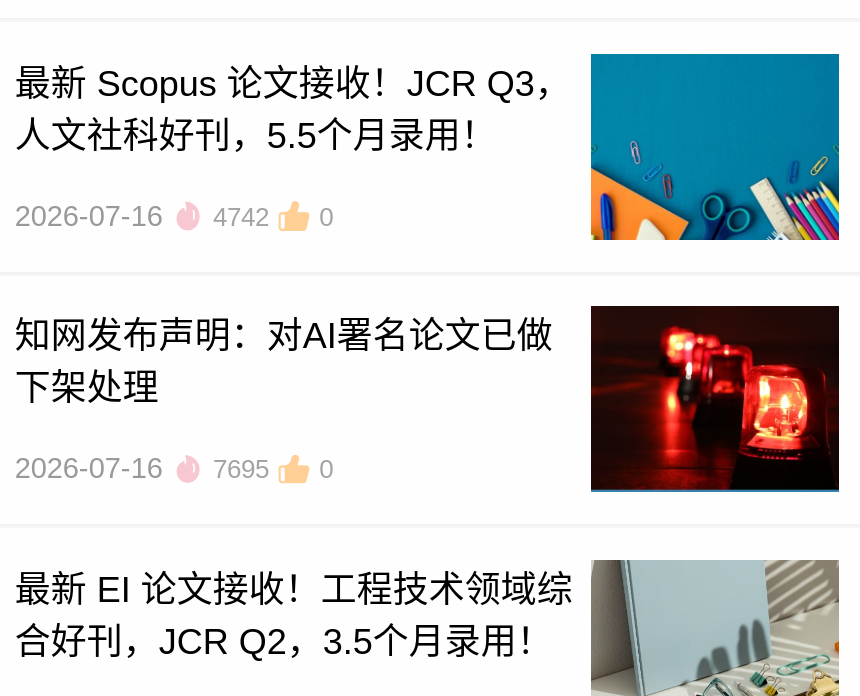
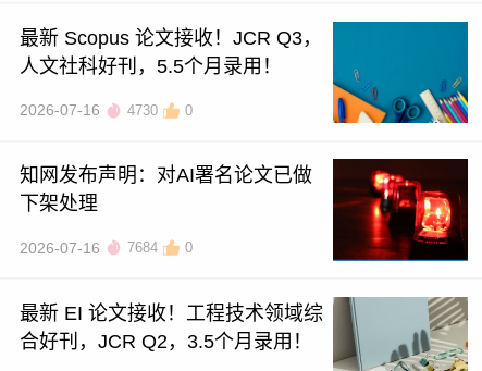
[15,200,333,232] 2026-07-16 4742 0 -> [19,101,193,119] 2026-07-16 4730 0
[15,453,333,485] 2026-07-16 7695 0 -> [19,239,193,256] 2026-07-16 7684 0

